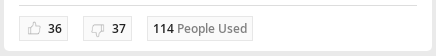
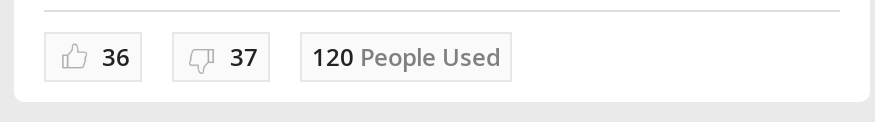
[112,20,247,37] 37 114 People Used -> [230,40,500,74] 37 120 People Used

